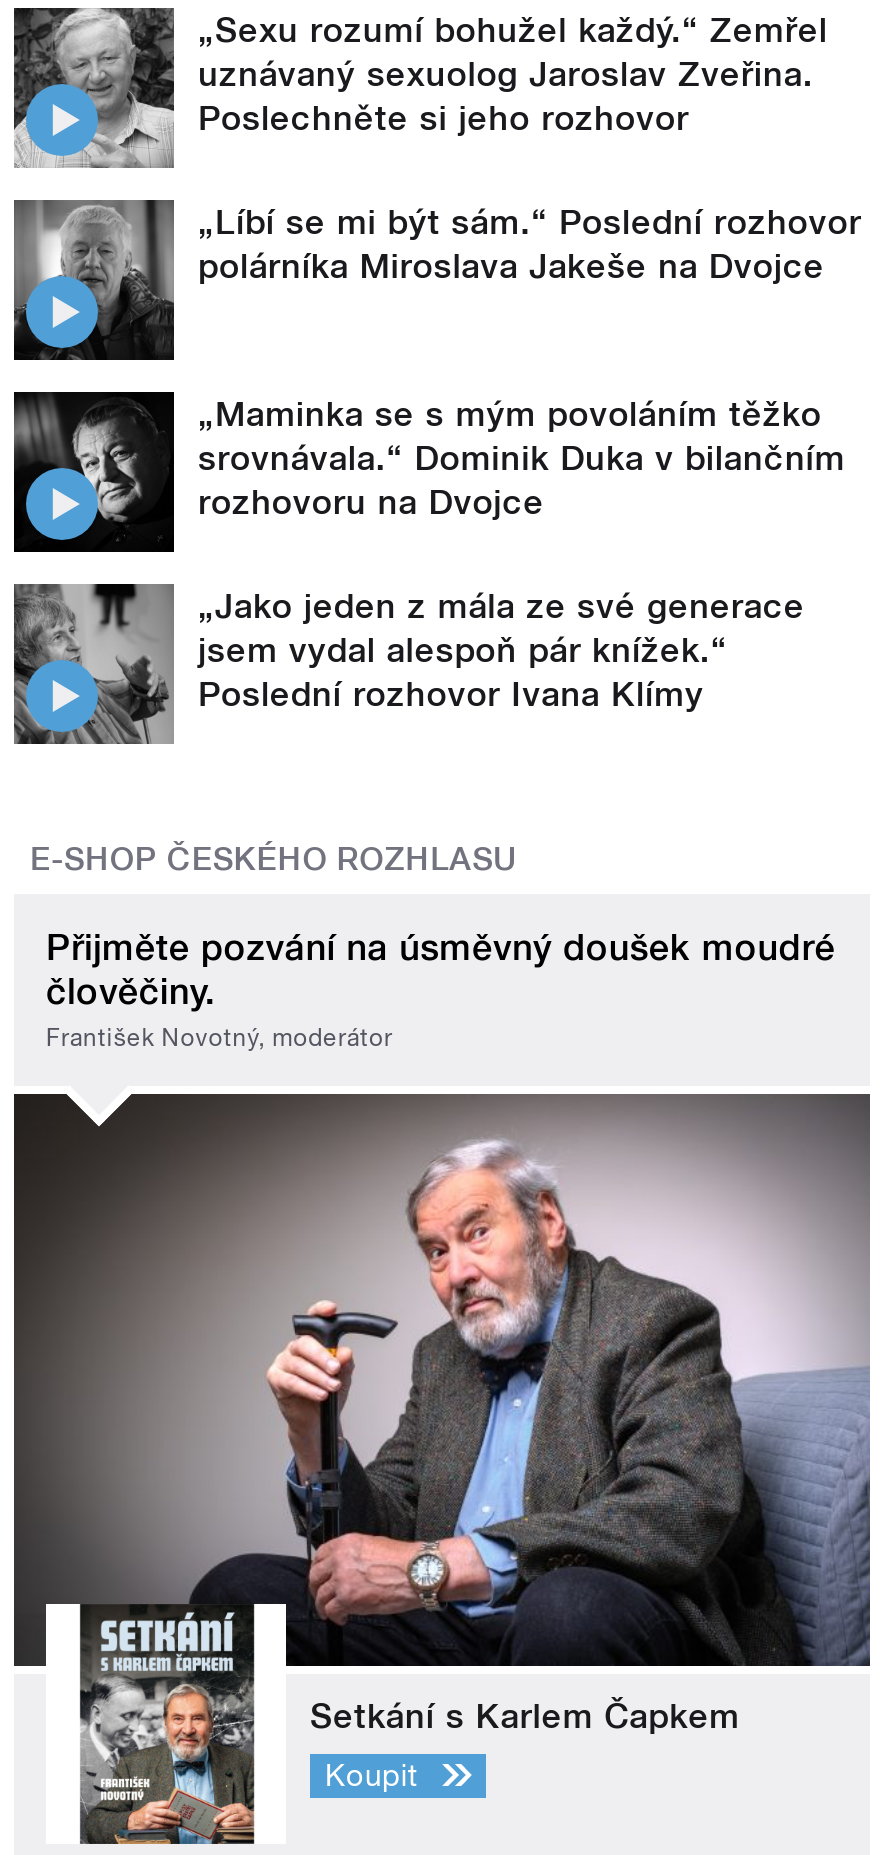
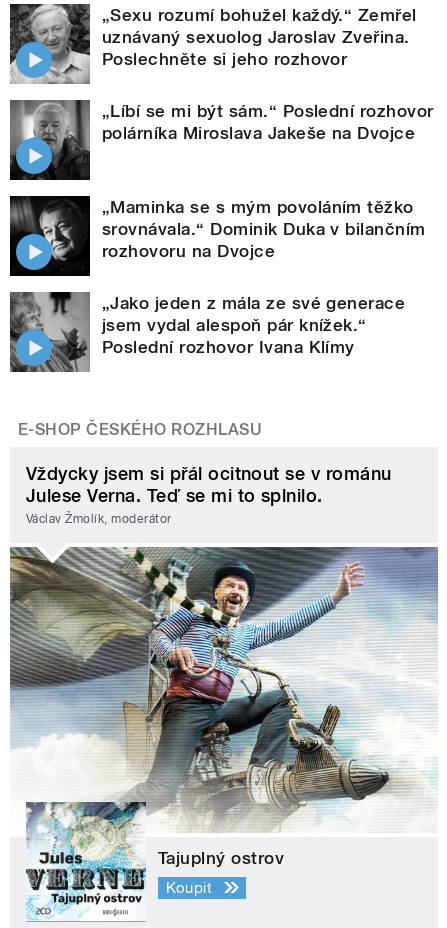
[46,926,835,1053] Přijměte pozvání na úsměvný doušek moudré | člověčiny. | František Novotný, moderátor -> [26,463,392,526] Vždycky jsem si přál ocitnout se v románu | Julese Verna. Teď se mi to splnilo. | Václav Žmolík, moderátor
[12,1092,872,1846] [image] | Setkání s Karlem Čapkem -> [9,547,438,922] [image] | Tajuplný ostrov

